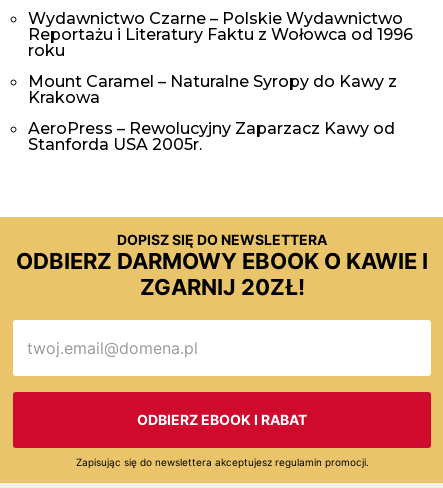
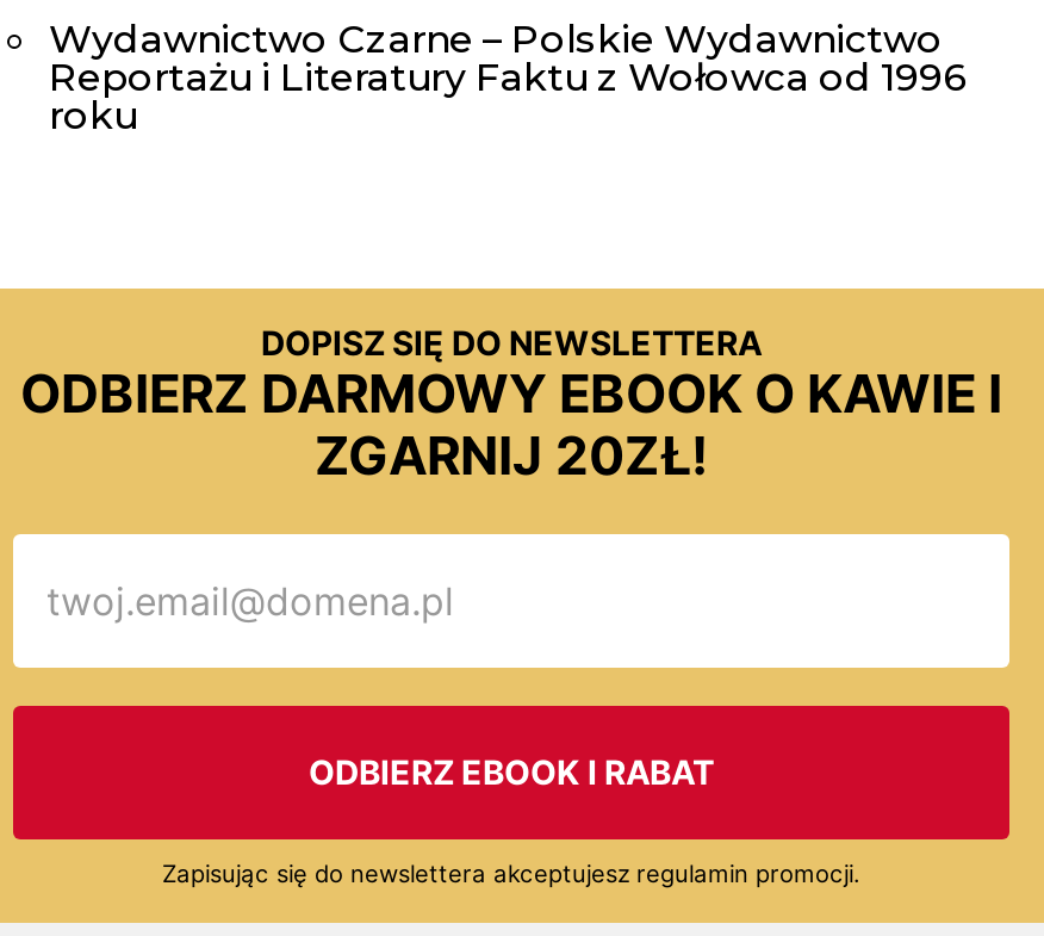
[28,72,397,154] Mount Caramel – Naturalne Syropy do Kawy z | Krakowa | AeroPress – Rewolucyjny Zaparzacz Kawy od | Stanforda USA 2005r. -> none

